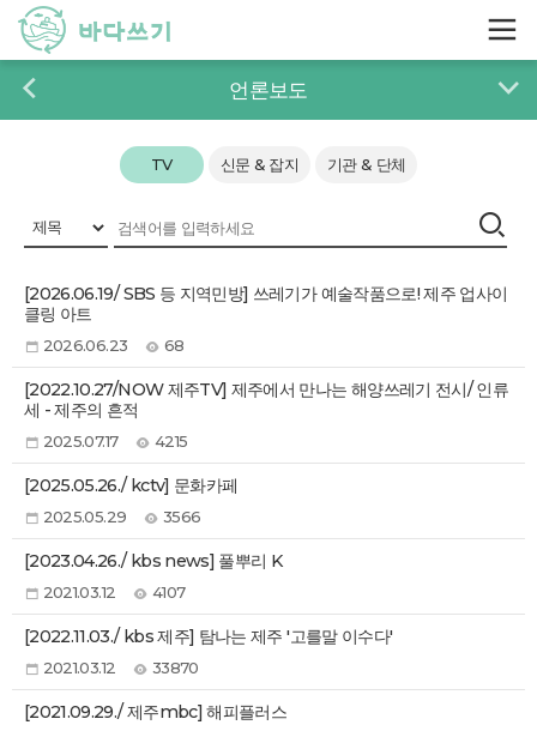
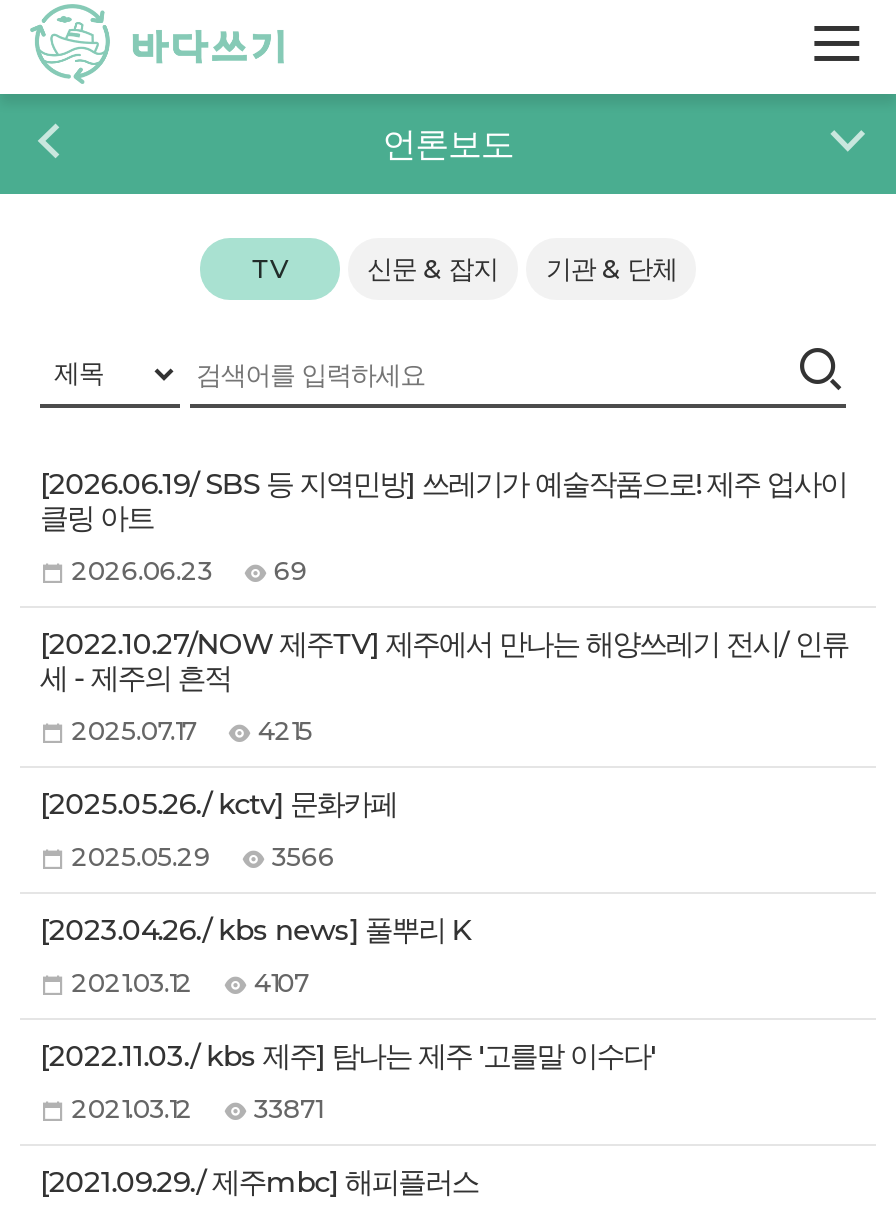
[39,336,184,355] 2026.06.23 68 -> [65,554,307,586] 2026.06.23 69
[39,658,199,677] 2021.03.12 33870 -> [65,1092,321,1124] 2021.03.12 33871

